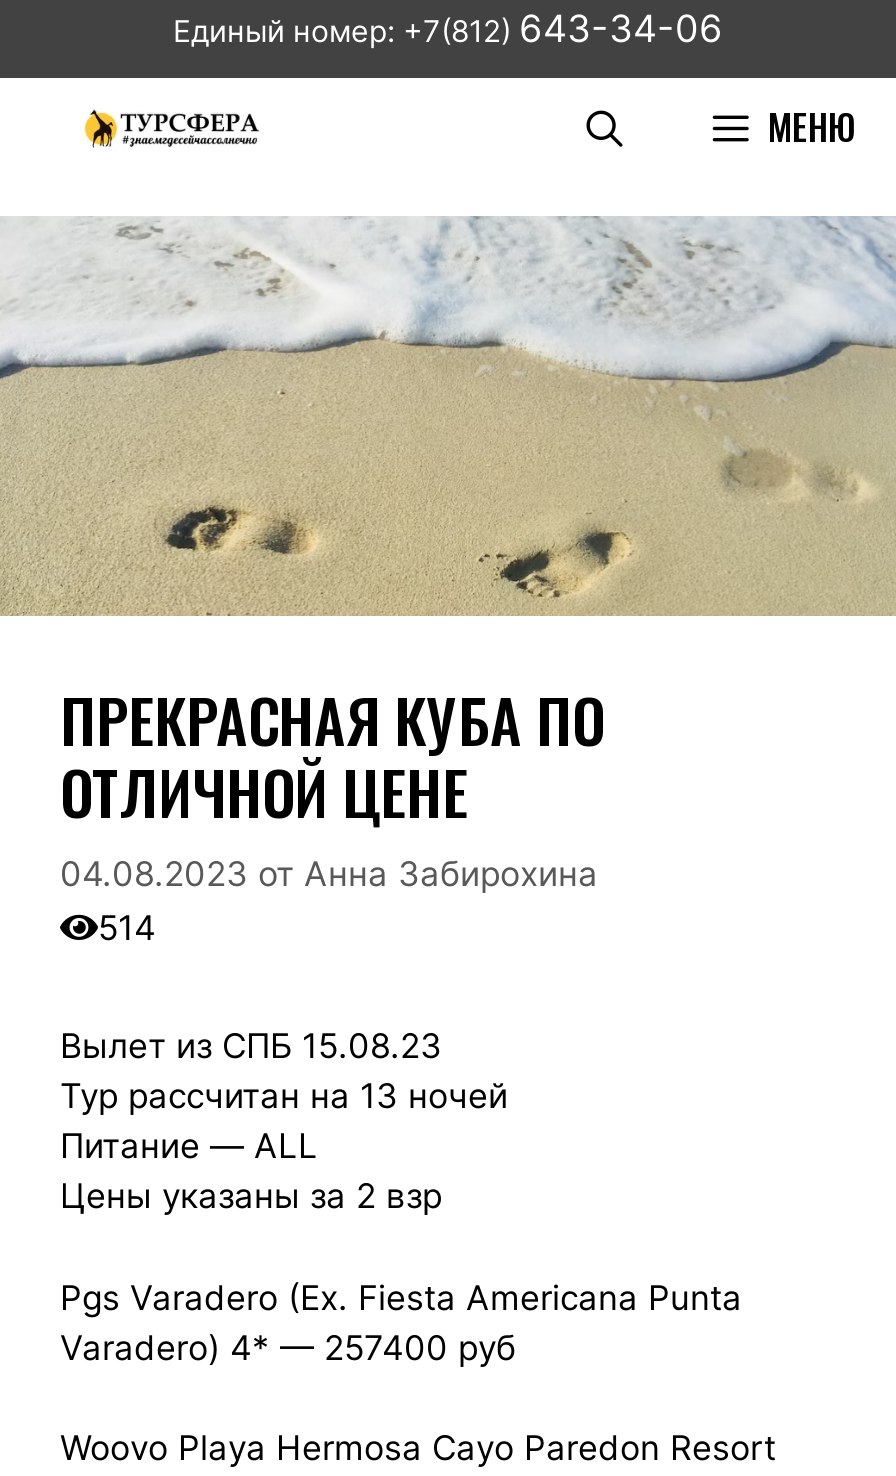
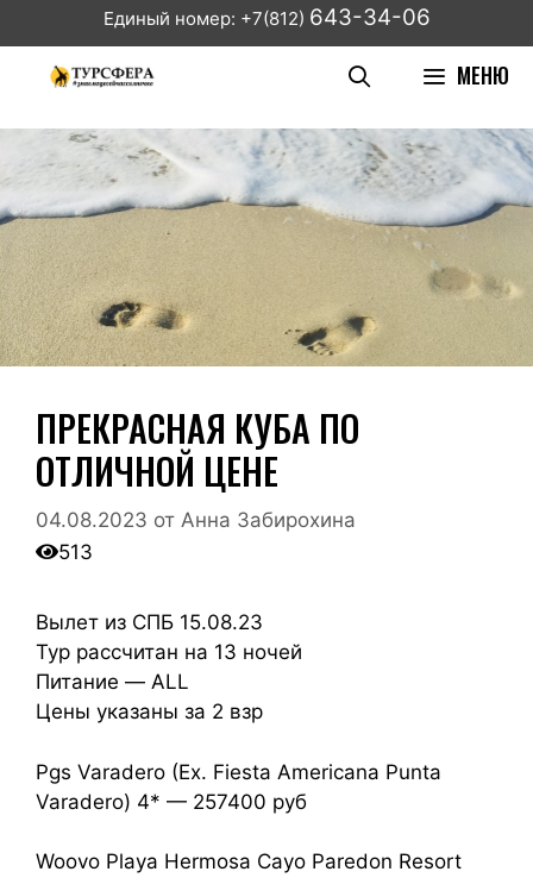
[98,908,156,948] 514 -> [58,540,93,564] 513

